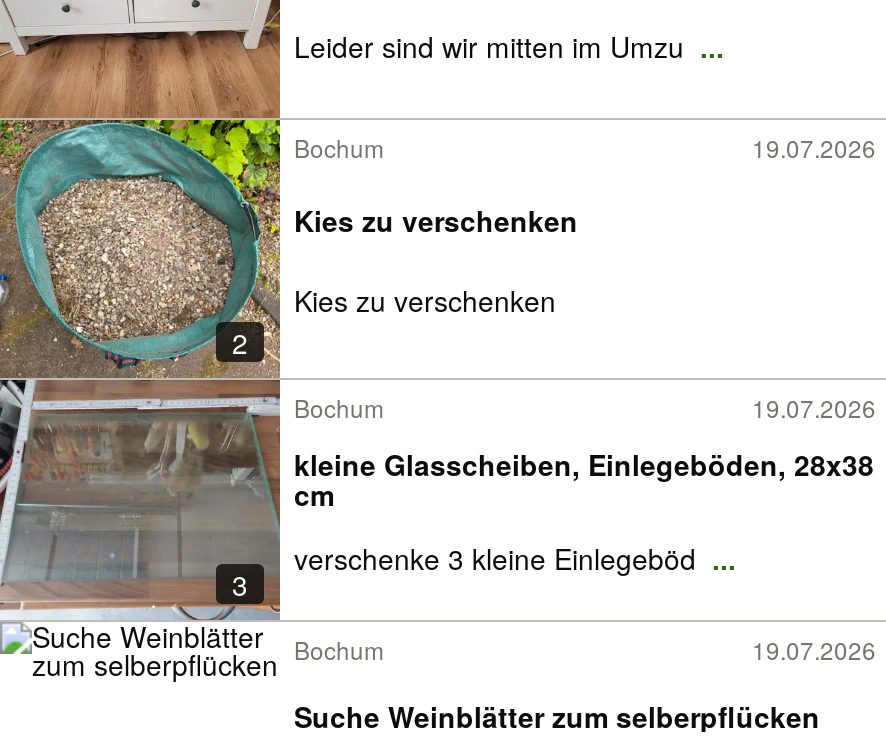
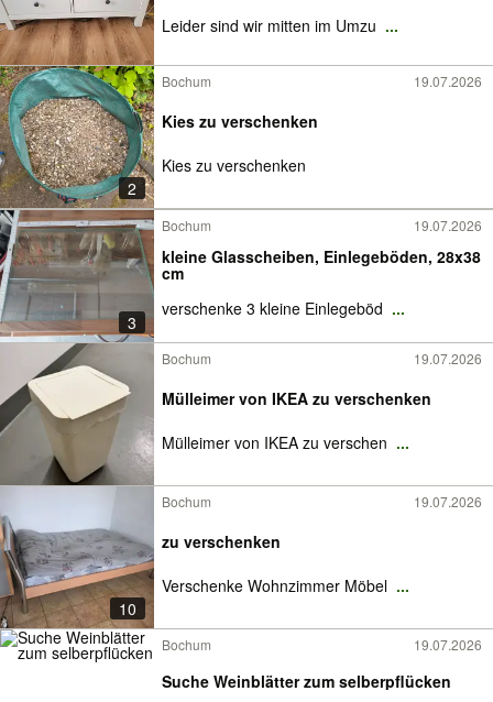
none -> [3,342,155,629] [image] | 10
none -> [162,387,431,453] Mülleimer von IKEA zu verschenken | Mülleimer von IKEA zu verschen ...
none -> [162,492,482,653] Bochum | 19.07.2026 | zu verschenken | Verschenke Wohnzimmer Möbel ... | Bochum | 19.07.2026

